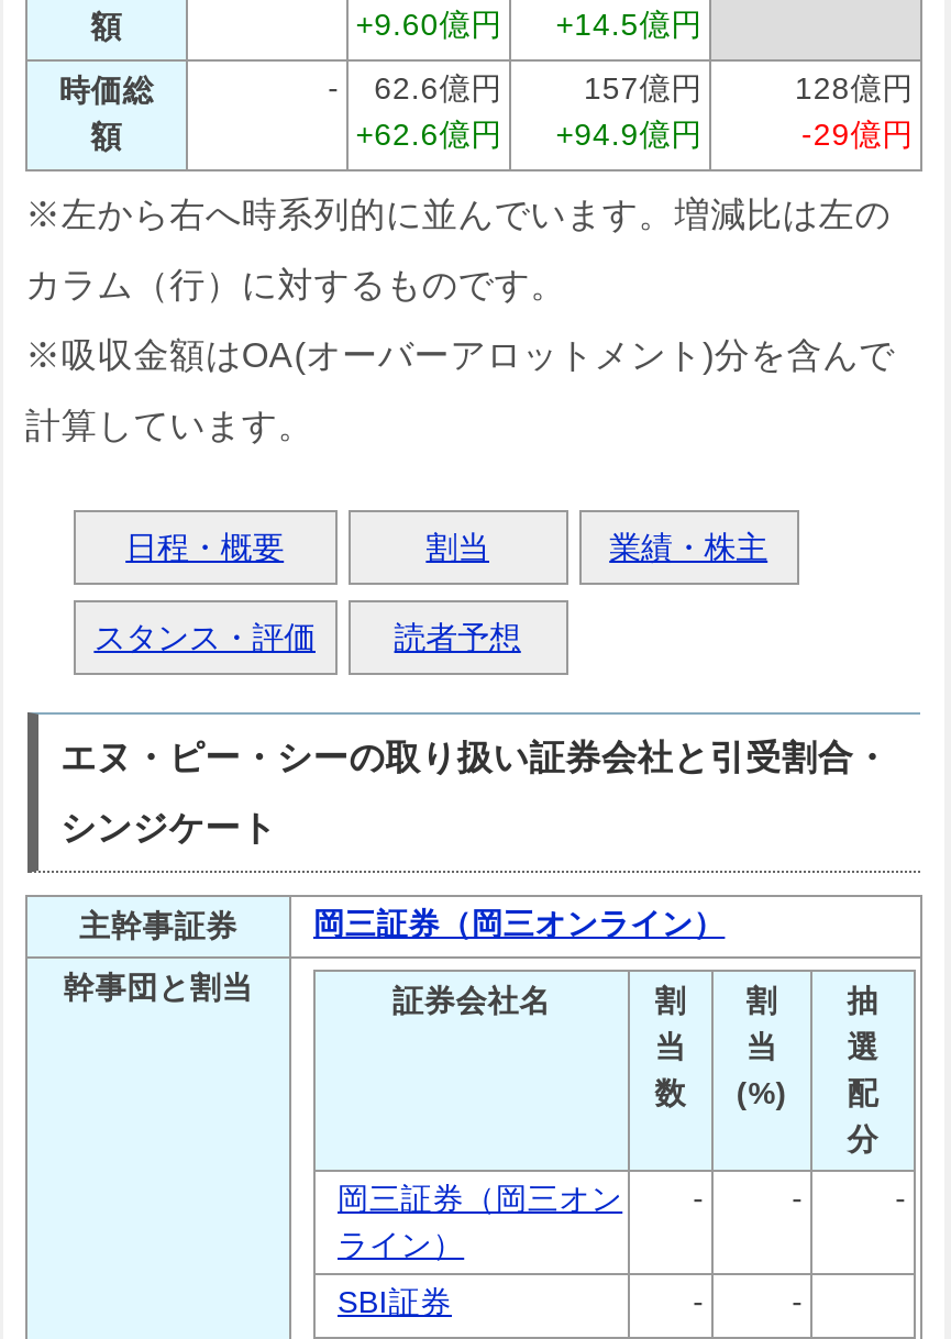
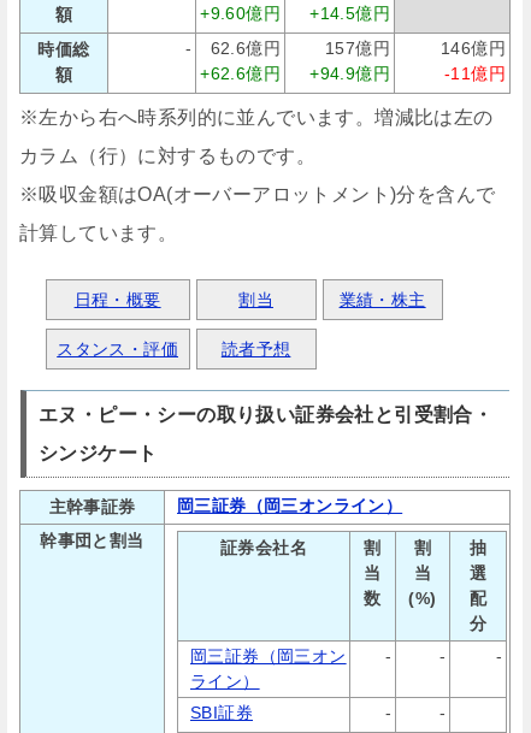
[795,69,914,105] 128億円 -> [441,38,506,57] 146億円
[801,116,914,151] -29億円 -> [444,63,506,83] -11億円

